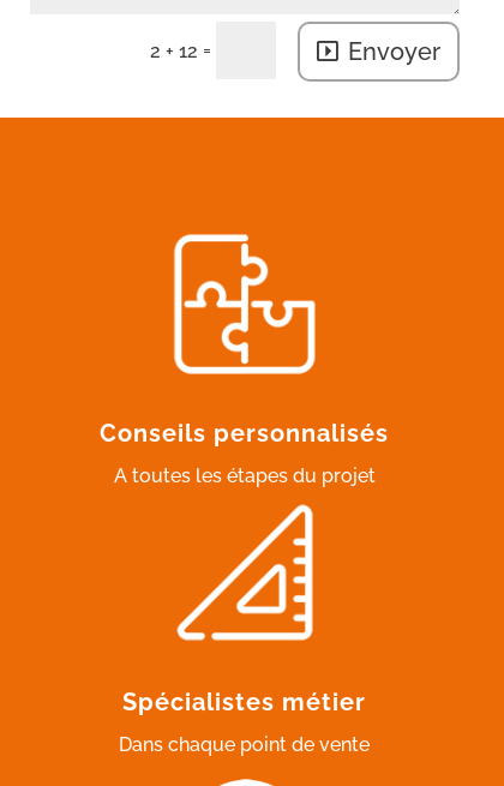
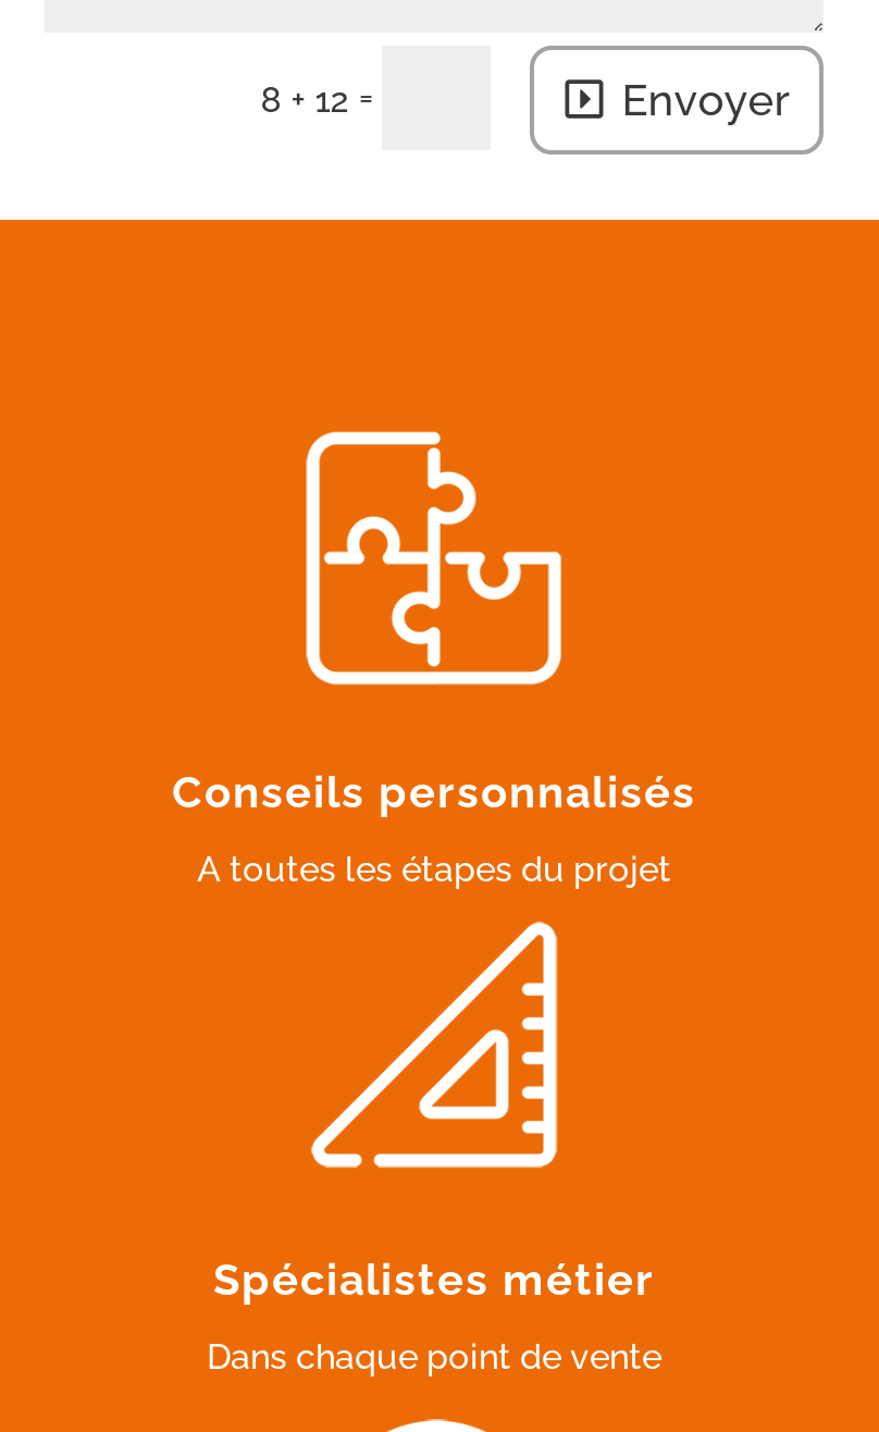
[150,38,216,63] 2 + 12 = -> [260,76,382,120] 8 + 12 =

